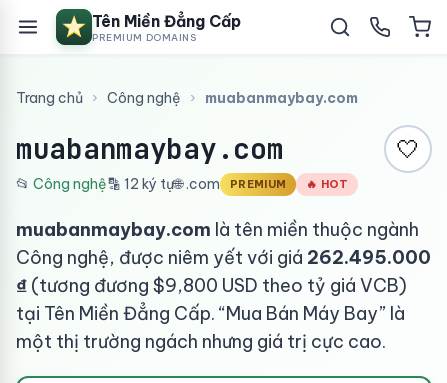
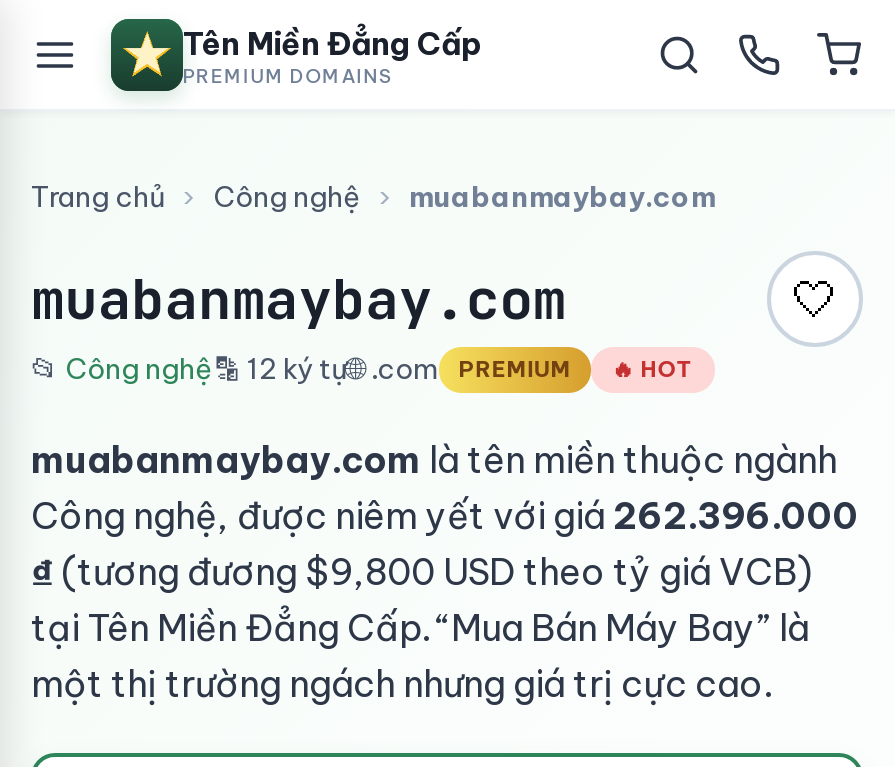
[16,246,431,269] Công nghệ, được niêm yết với giá 262.495.000 -> [31,493,859,539] Công nghệ, được niêm yết với giá 262.396.000

